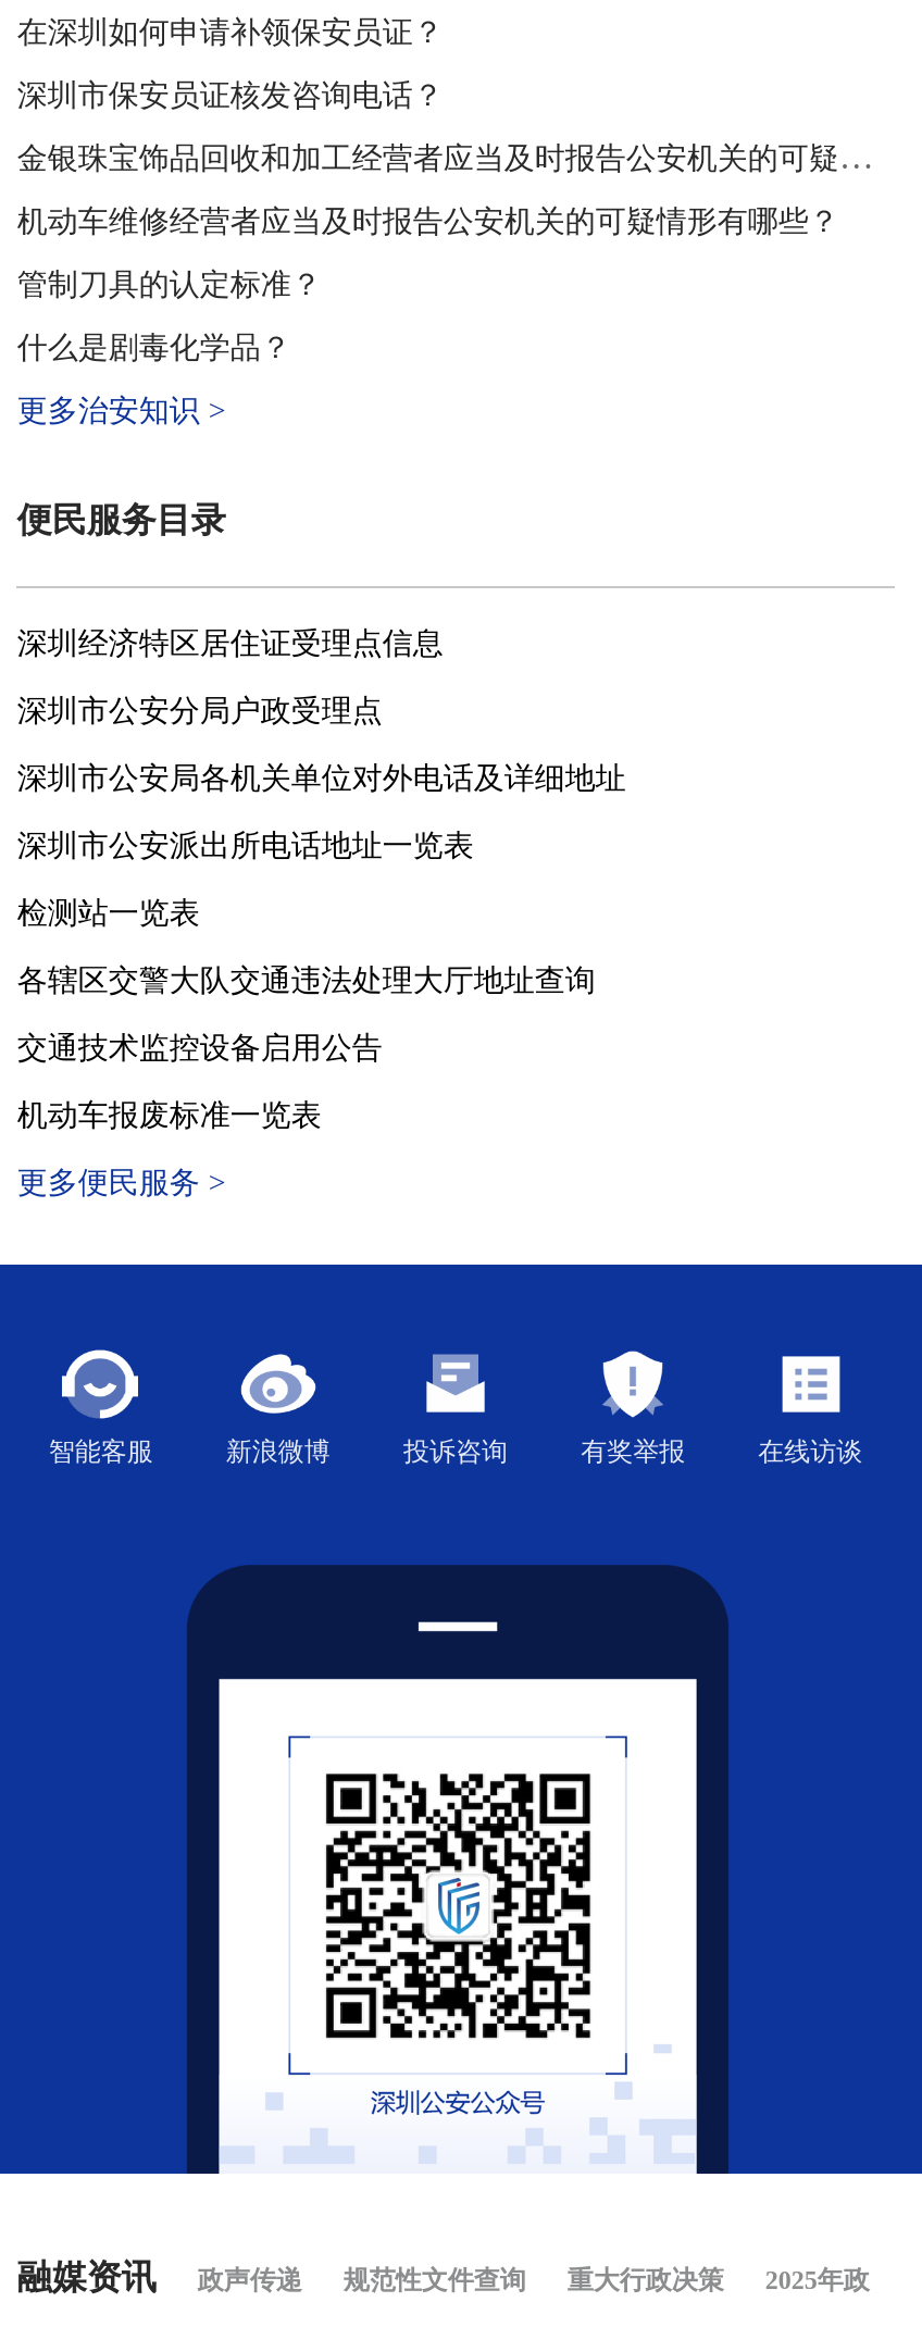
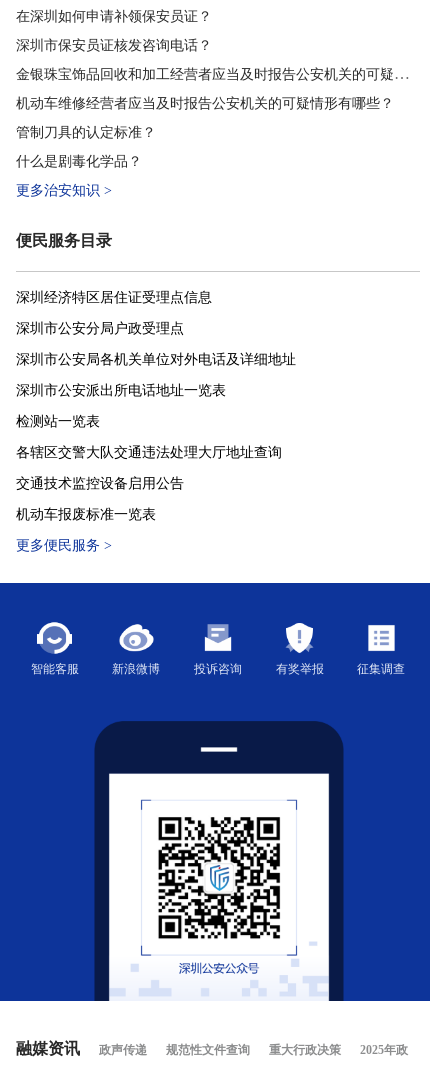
[758,1437,862,1468] 在线访谈 -> [357,662,405,676] 征集调查

